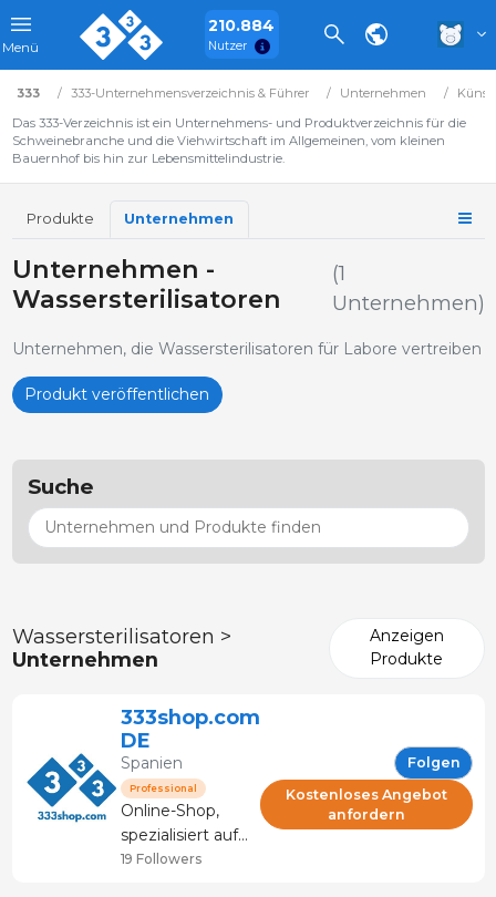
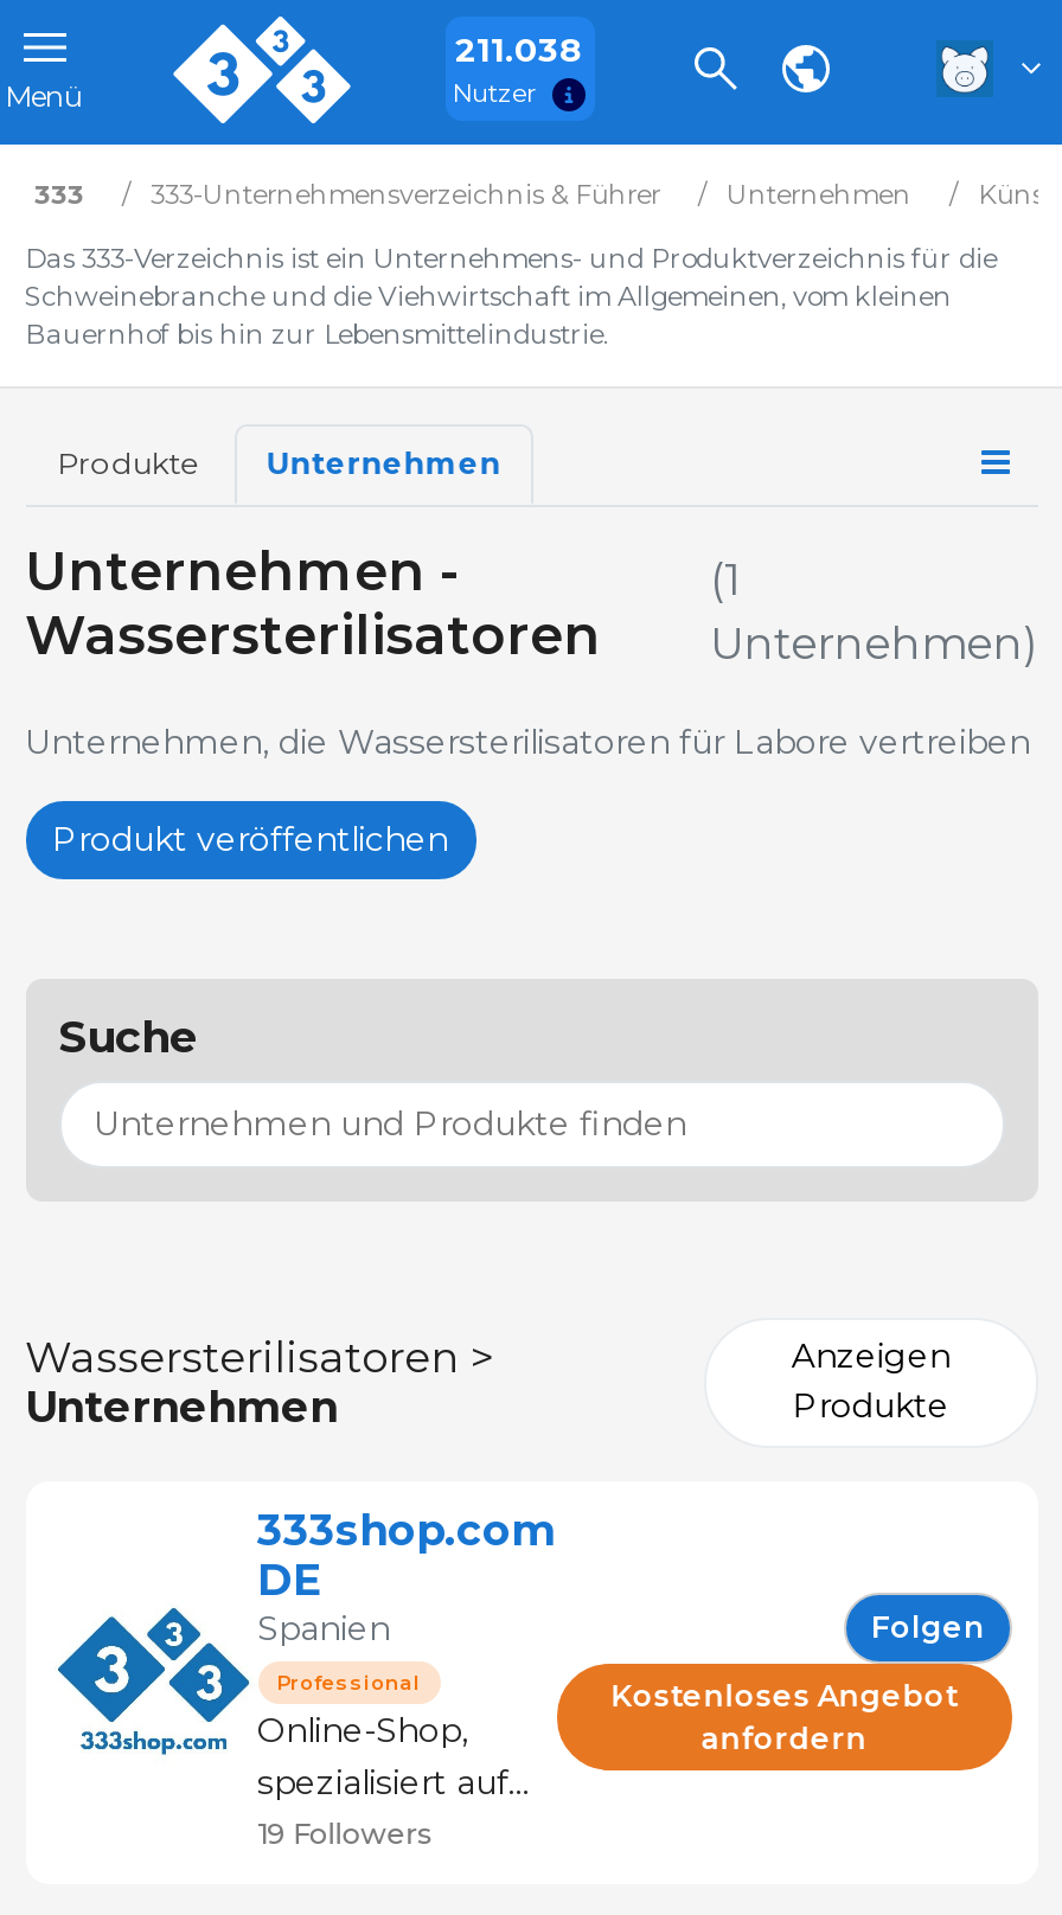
[208,15,275,35] 210.884 -> [455,27,583,70] 211.038

